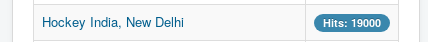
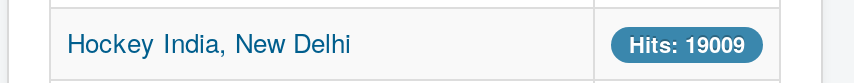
[323,15,381,30] Hits: 19000 -> [629,29,745,59] Hits: 19009

